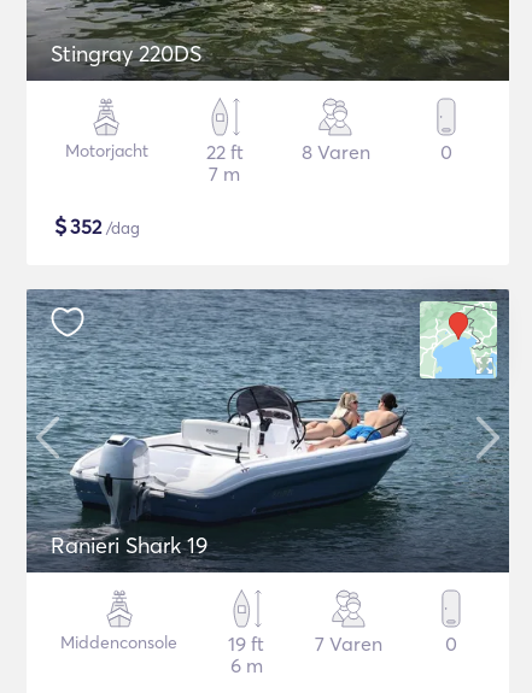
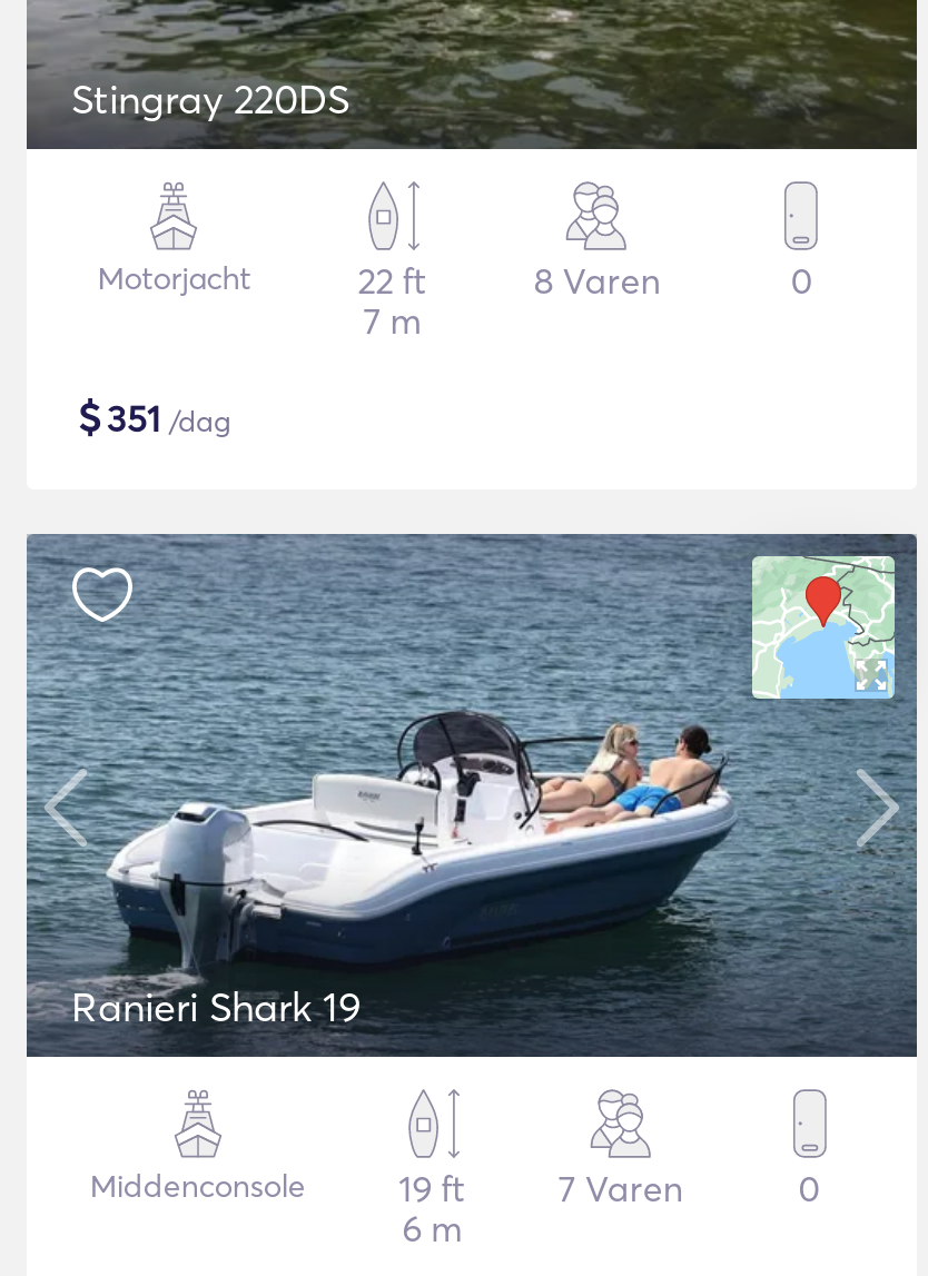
[54,212,140,240] $352 /dag -> [78,392,231,443] $351 /dag

